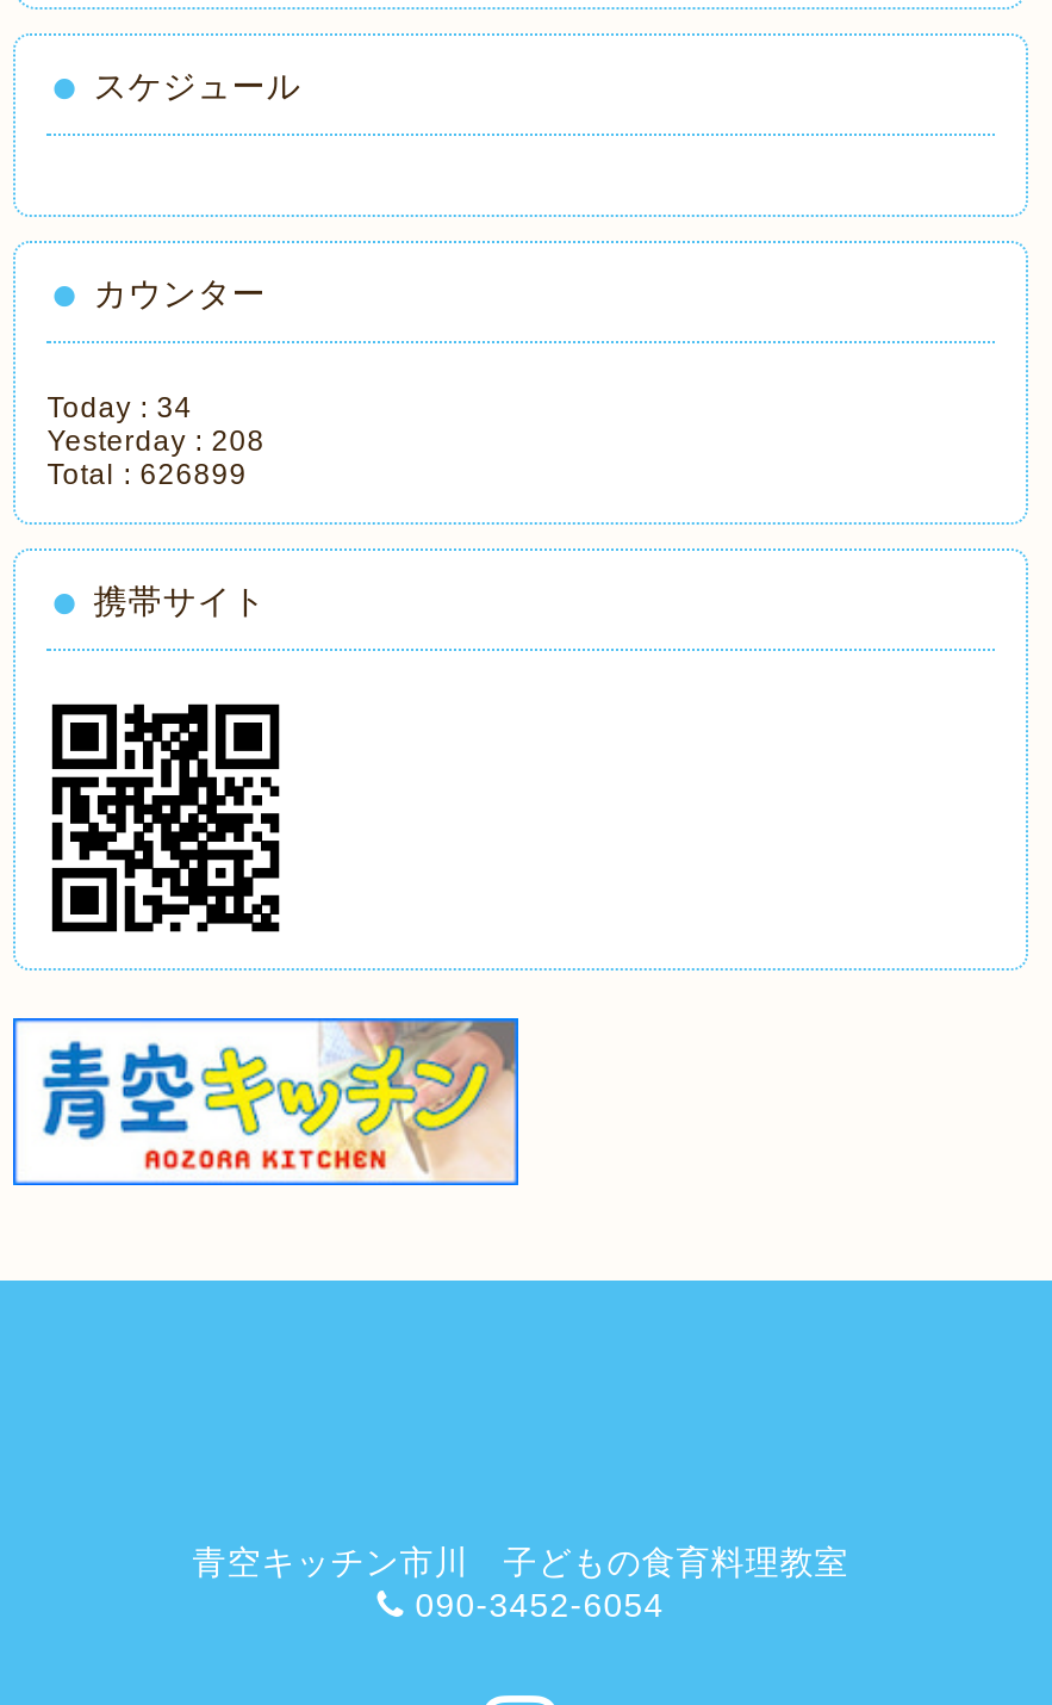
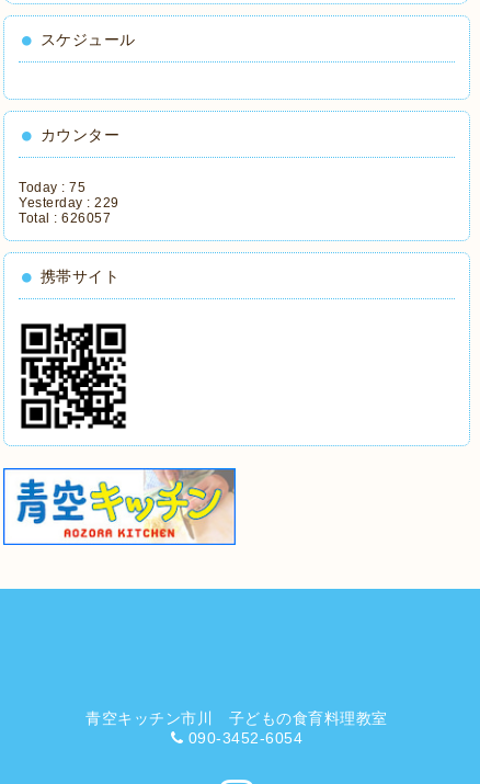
[47,390,192,424] Today : 34 -> [19,179,86,195] Today : 75
[47,424,265,457] Yesterday : 208 -> [19,195,119,210] Yesterday : 229
[47,457,247,491] Total : 626899 -> [19,210,111,226] Total : 626057

